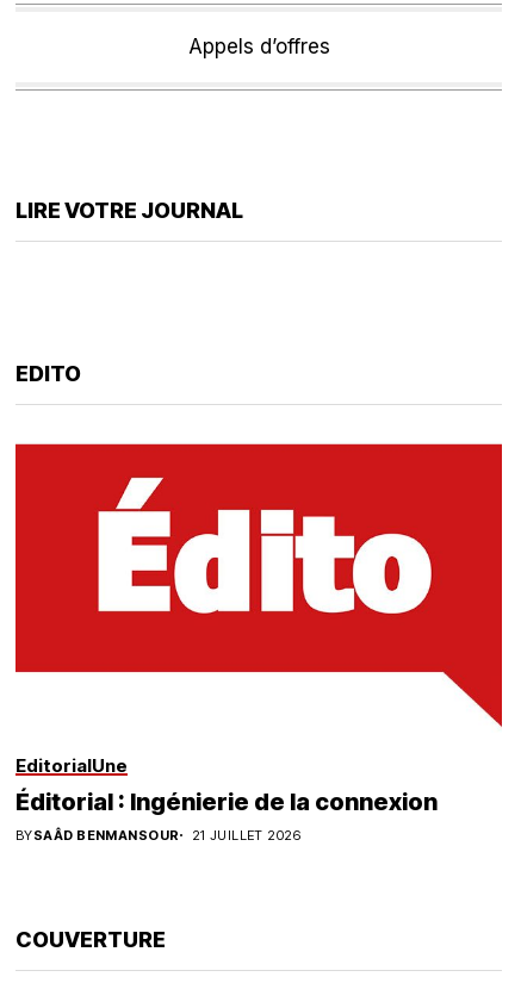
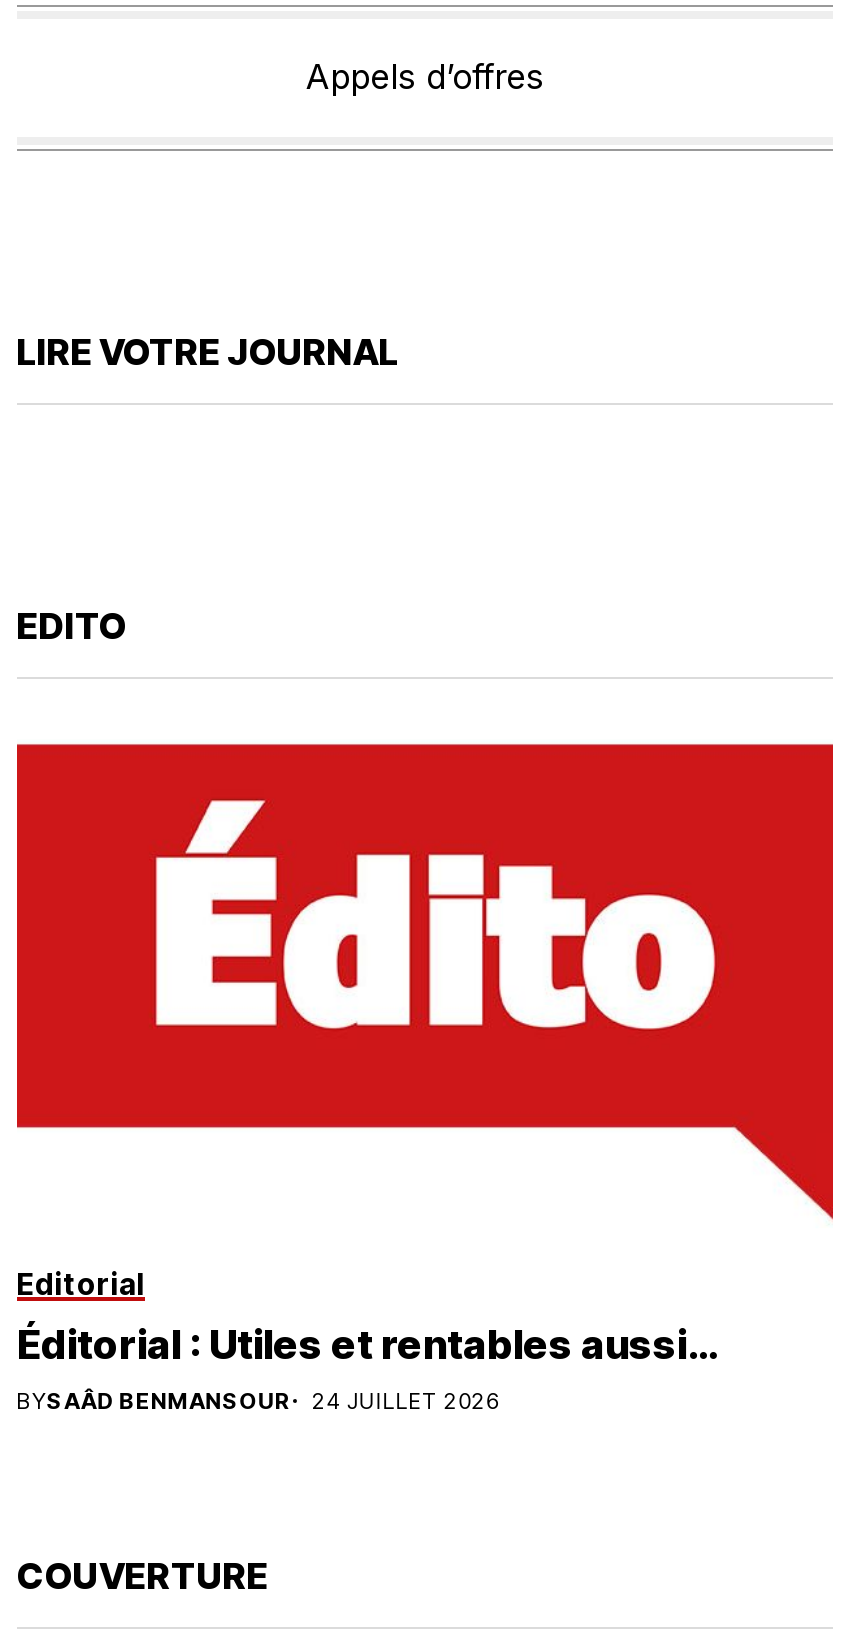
[15,754,438,816] EditorialUne | Éditorial : Ingénierie de la connexion -> [17,1264,717,1368] Editorial | Éditorial : Utiles et rentables aussi…
[15,826,301,843] BYSAÂD BENMANSOUR 21 JUILLET 2026 -> [17,1386,499,1414] BYSAÂD BENMANSOUR 24 JUILLET 2026

